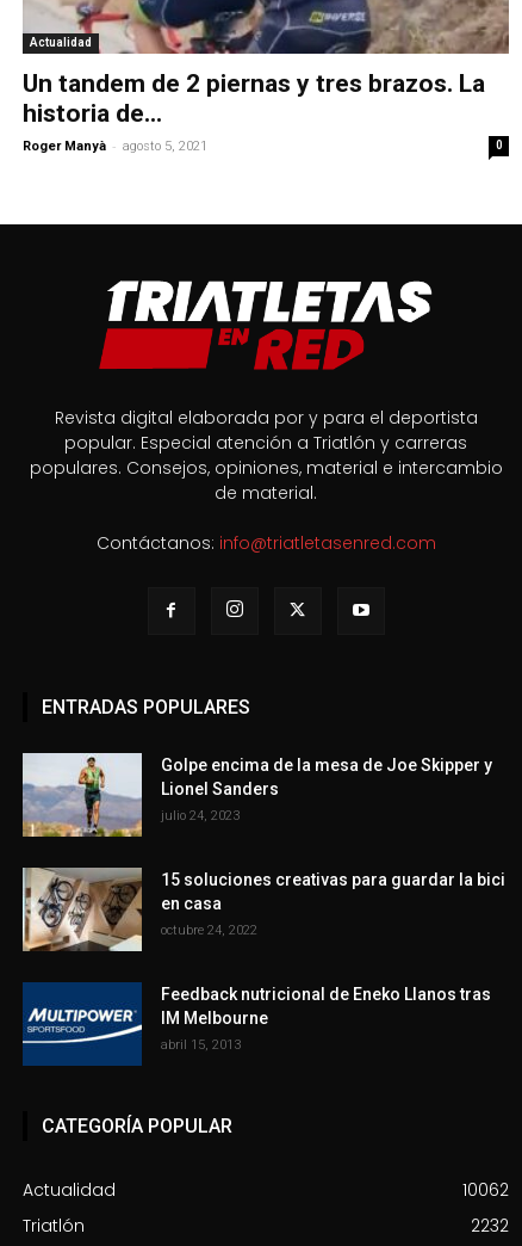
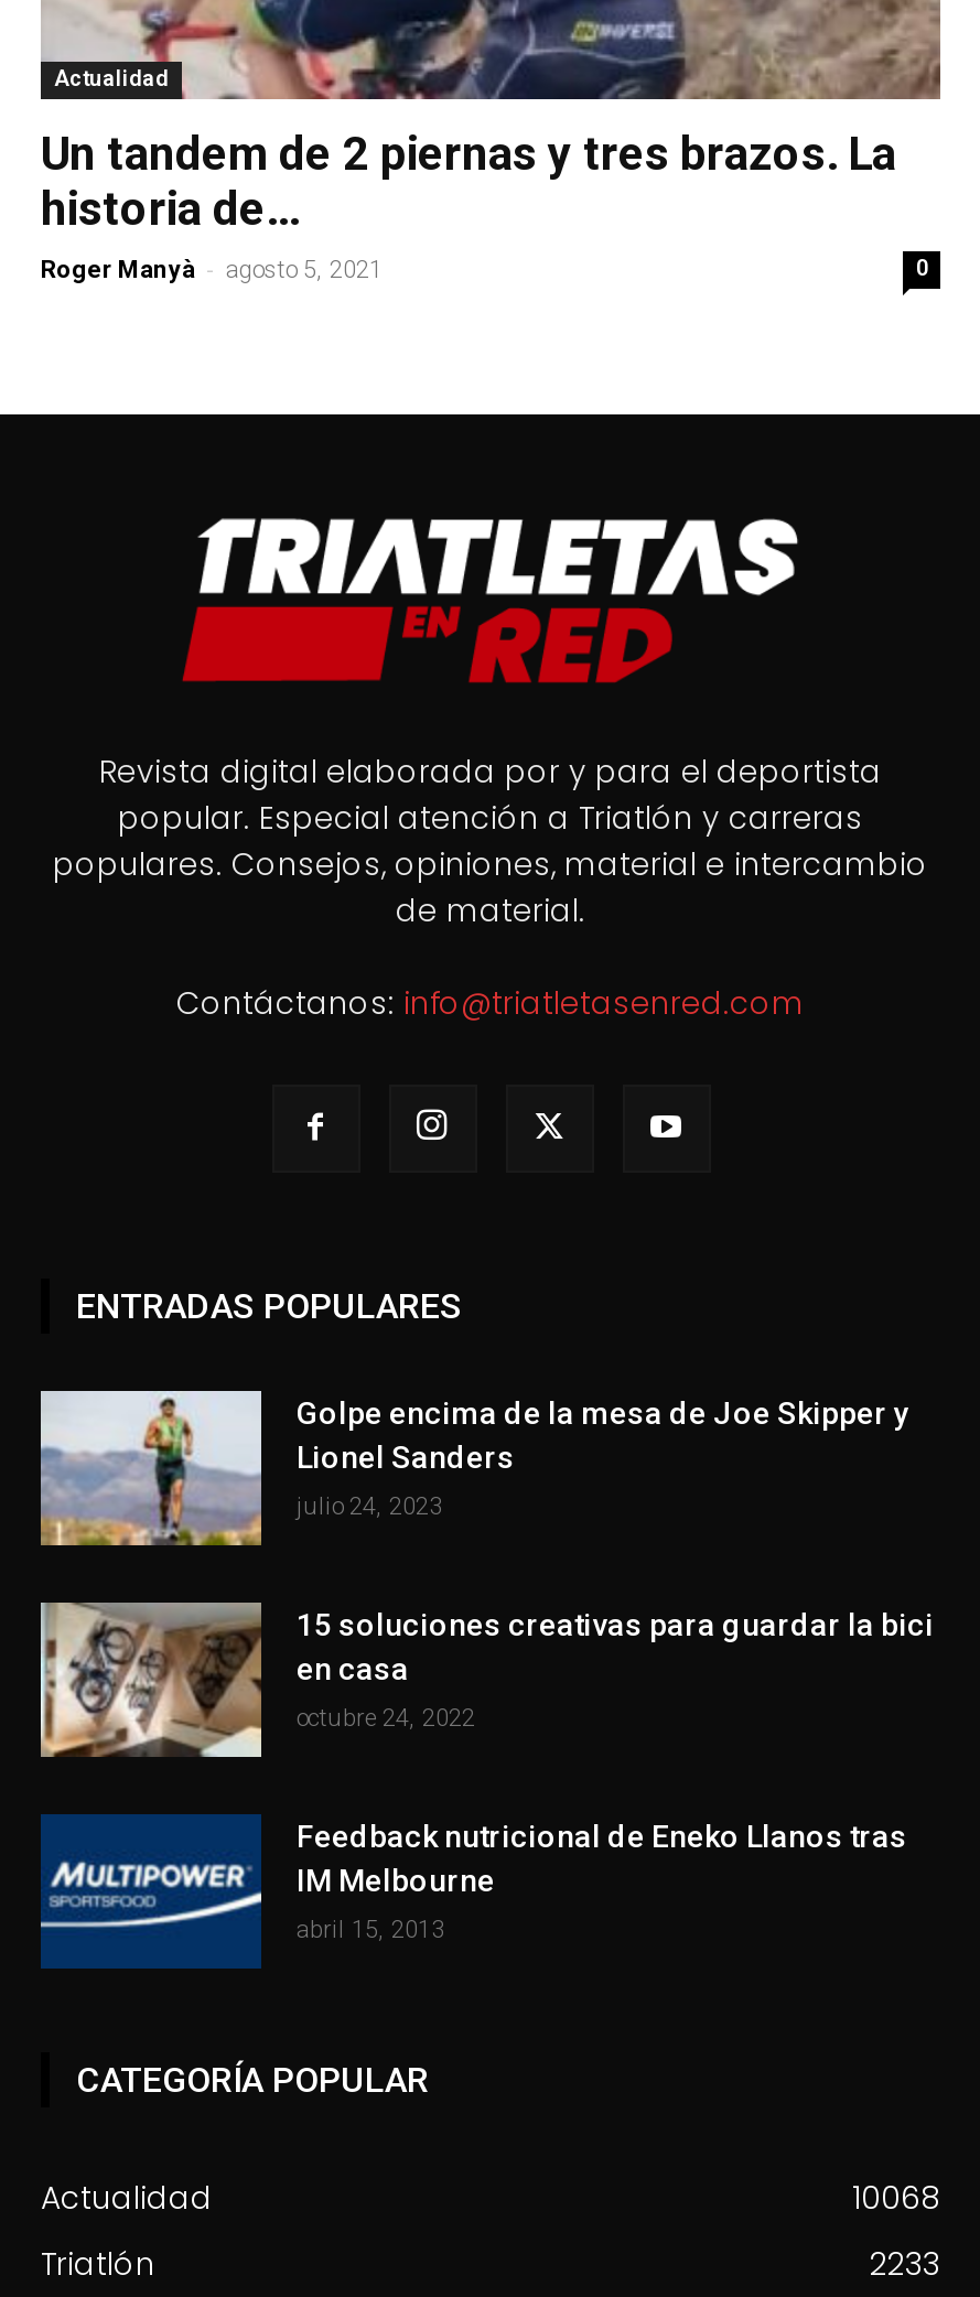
[462,1177,509,1201] 10062 -> [852,2175,940,2219] 10068
[471,1213,509,1237] 2232 -> [870,2241,940,2285] 2233

